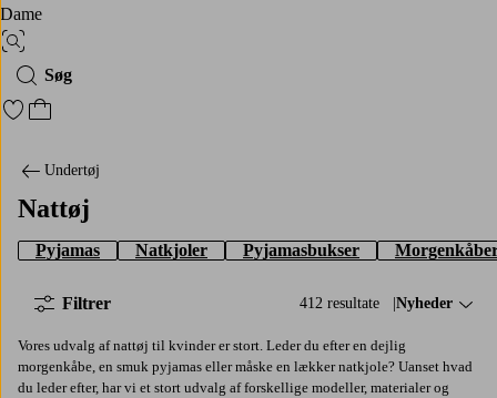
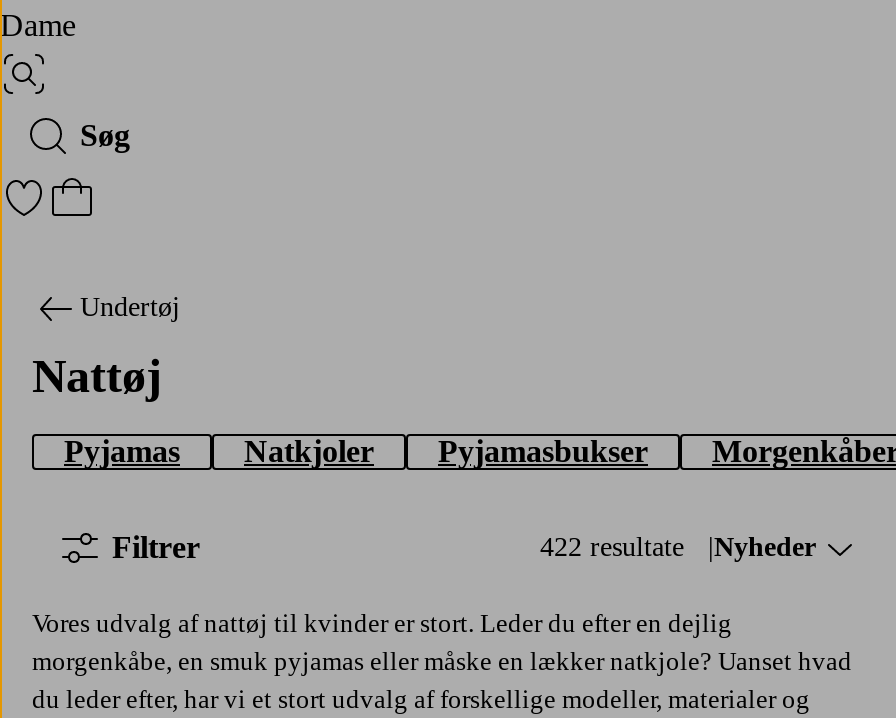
[300,295,379,312] 412 resultate -> [540,532,684,562] 422 resultate

